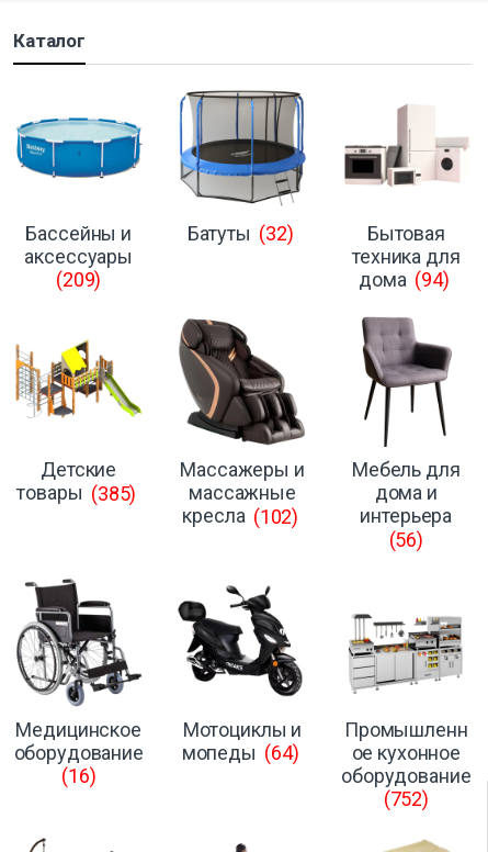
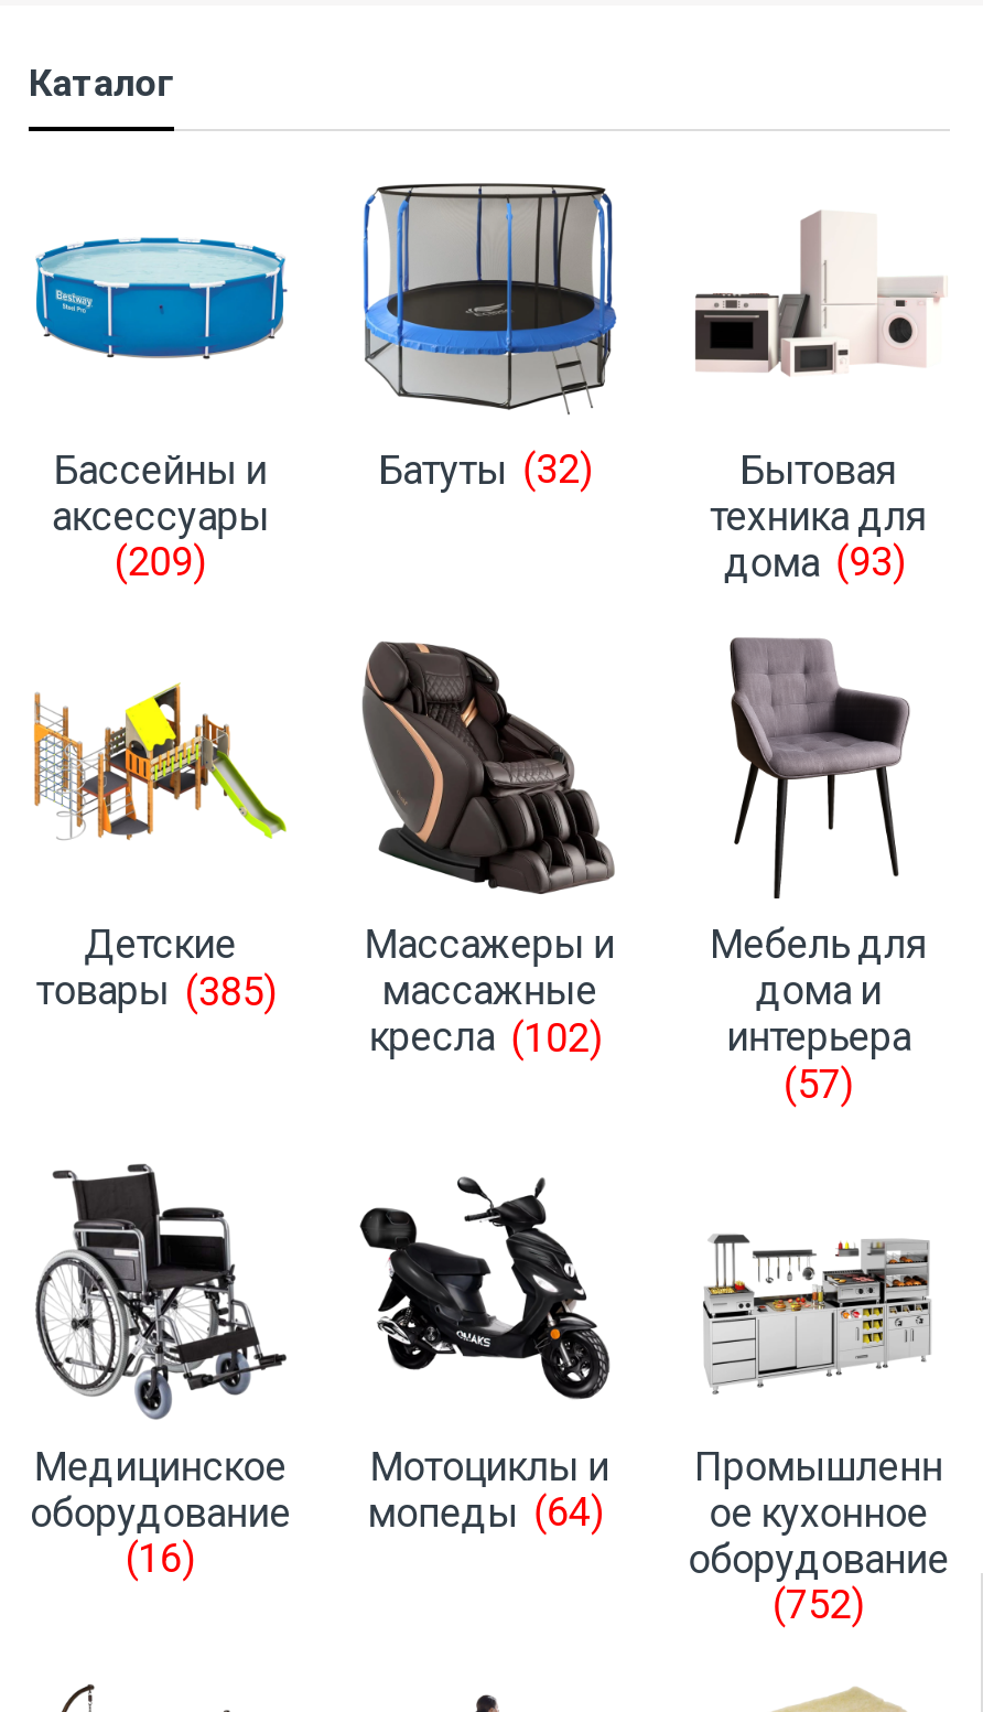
[359,268,449,291] дома (94) -> [724,539,905,585] дома (93)
[389,527,423,550] (56) -> [784,1060,853,1106] (57)

